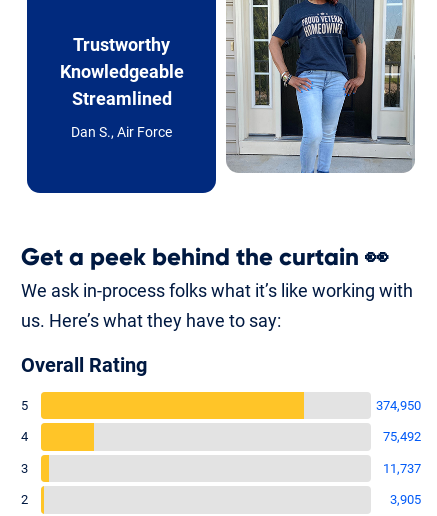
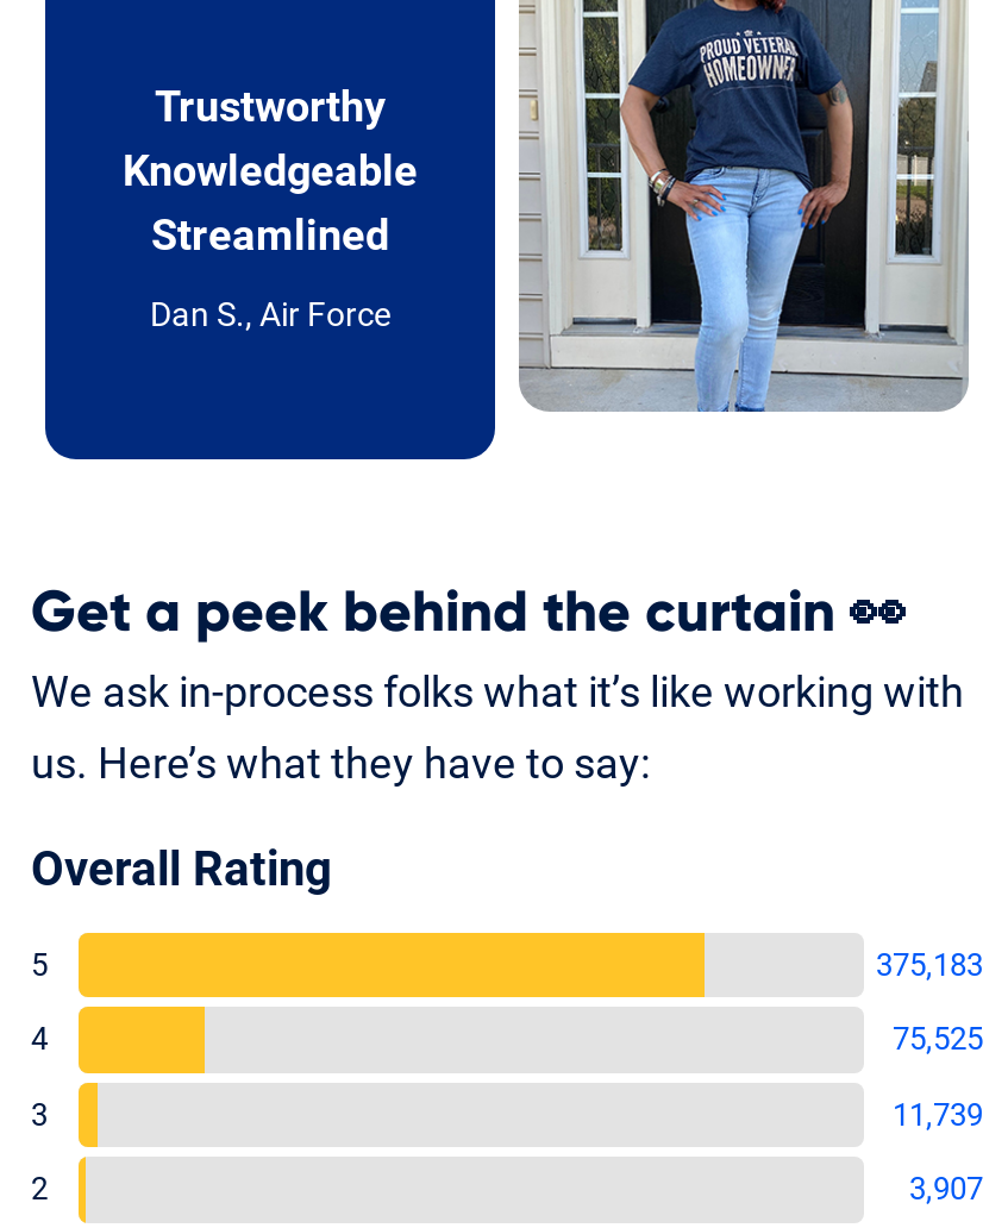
[376,398,421,413] 374,950 -> [876,946,983,982] 375,183
[383,429,421,444] 75,492 -> [893,1021,983,1057] 75,525
[383,461,421,476] 11,737 -> [893,1096,983,1132] 11,739
[390,492,421,507] 3,905 -> [909,1171,983,1207] 3,907

